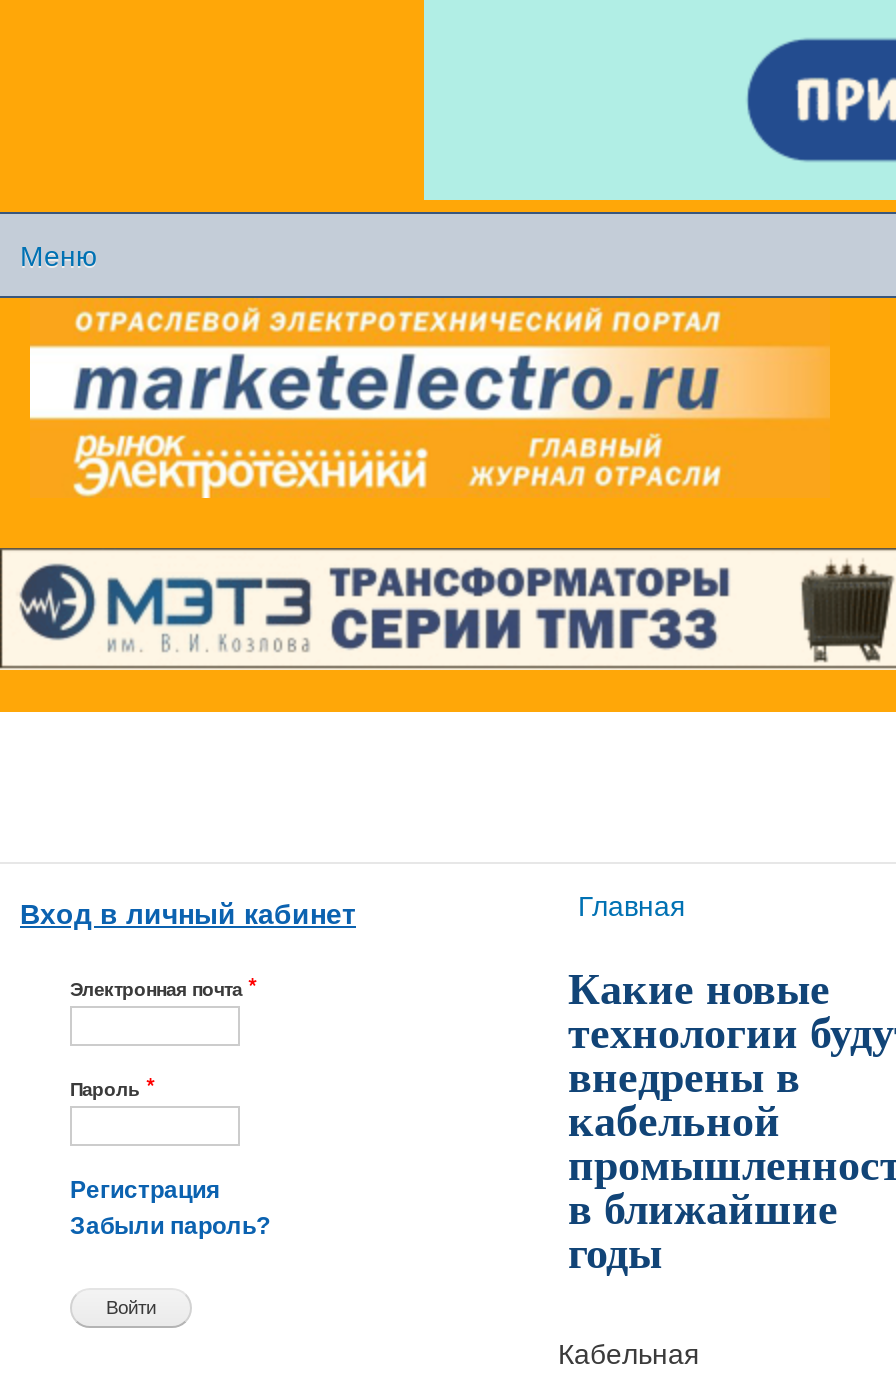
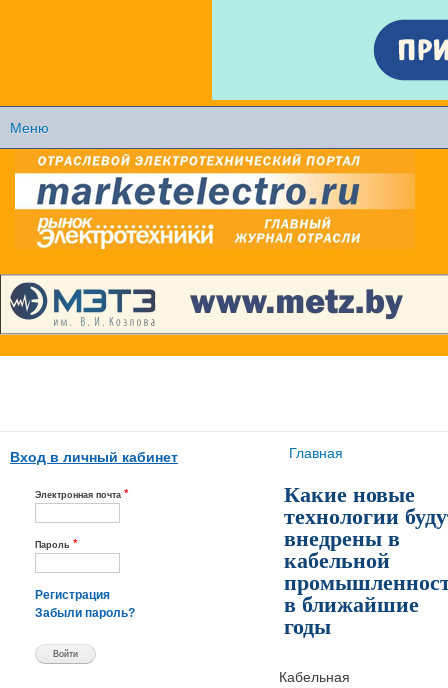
[328,562,890,662] [image] -> [165,282,445,332] [image]

